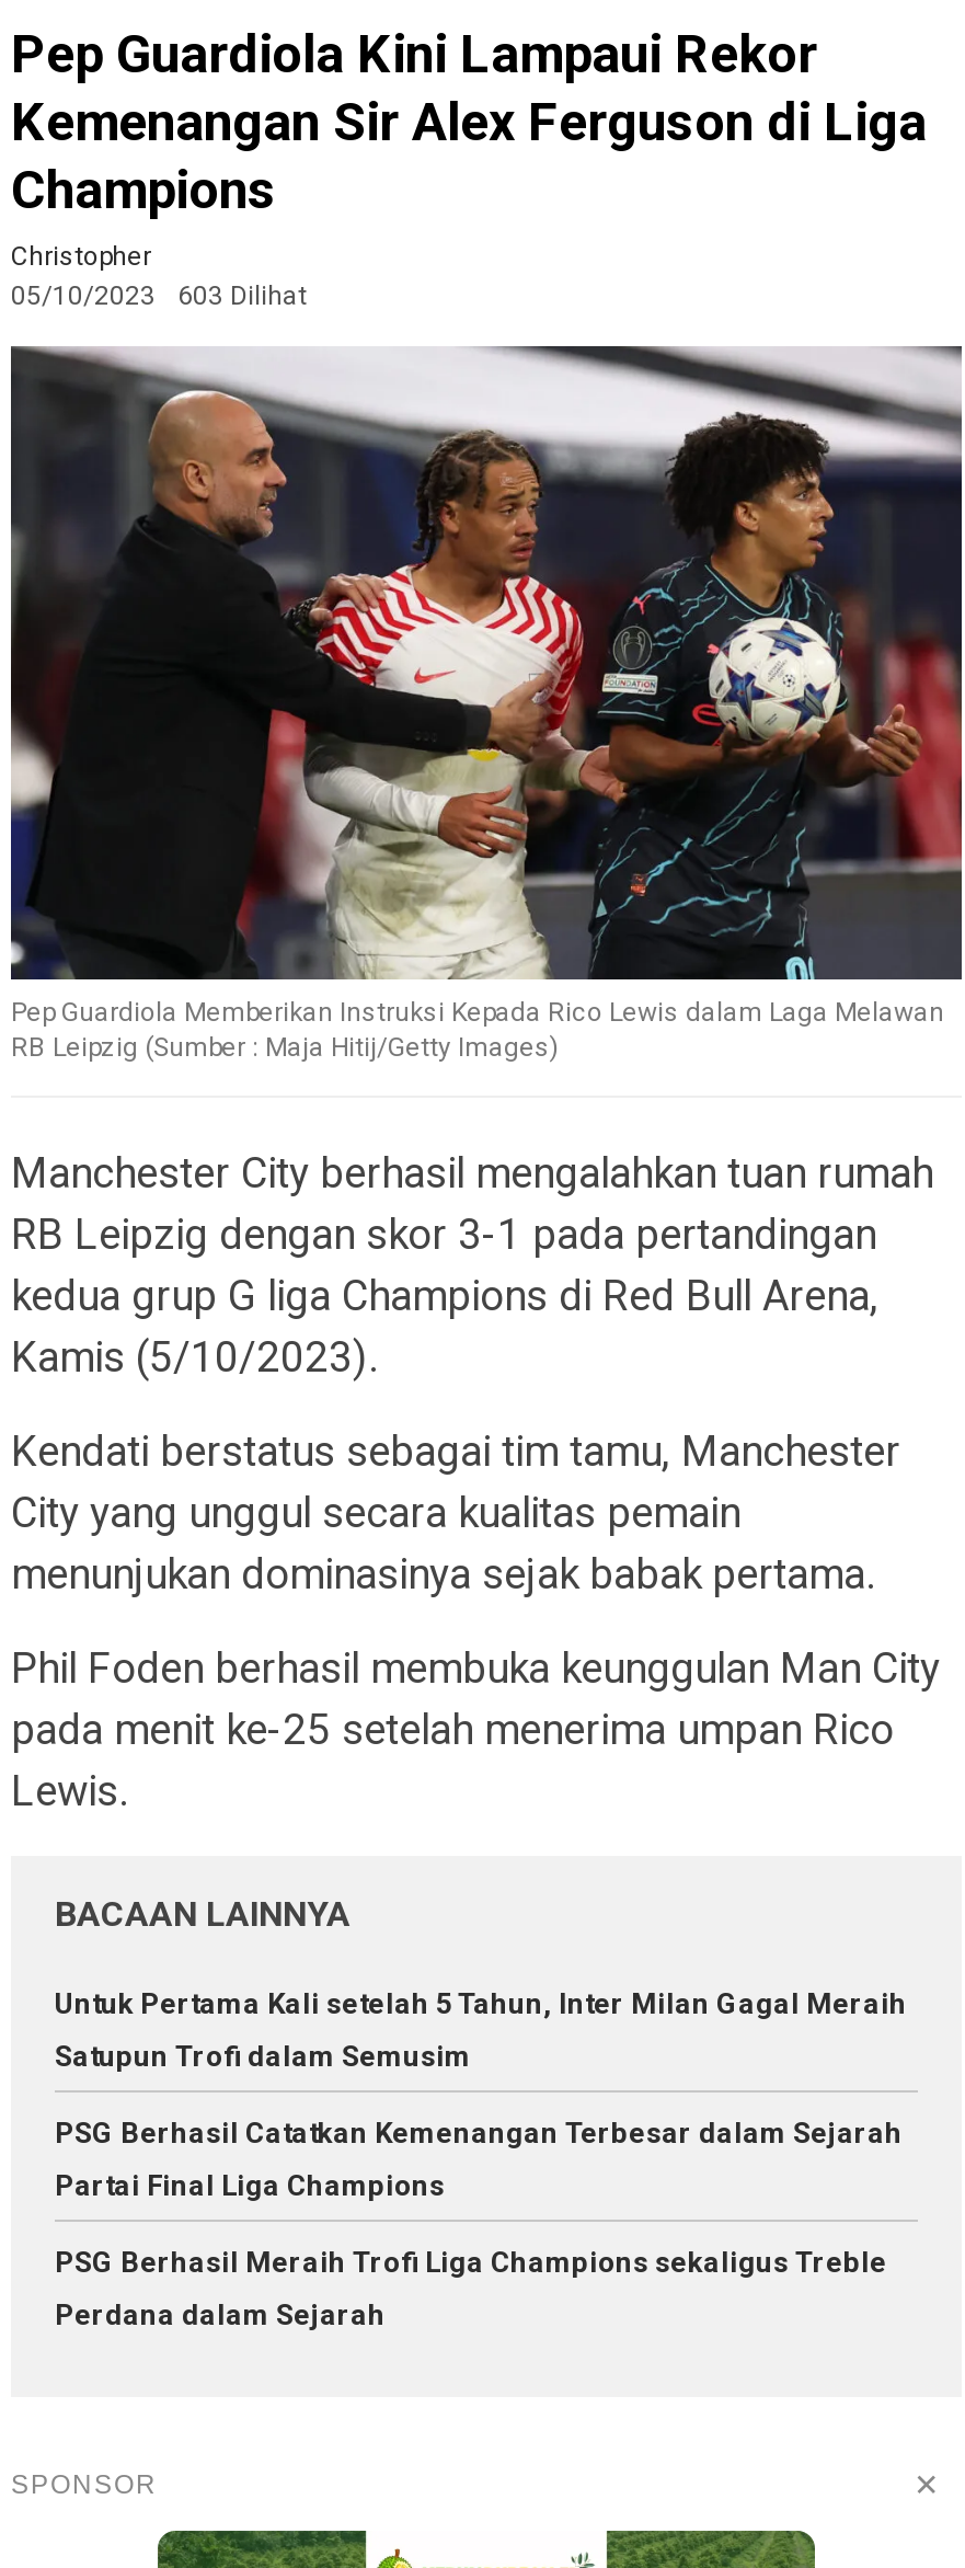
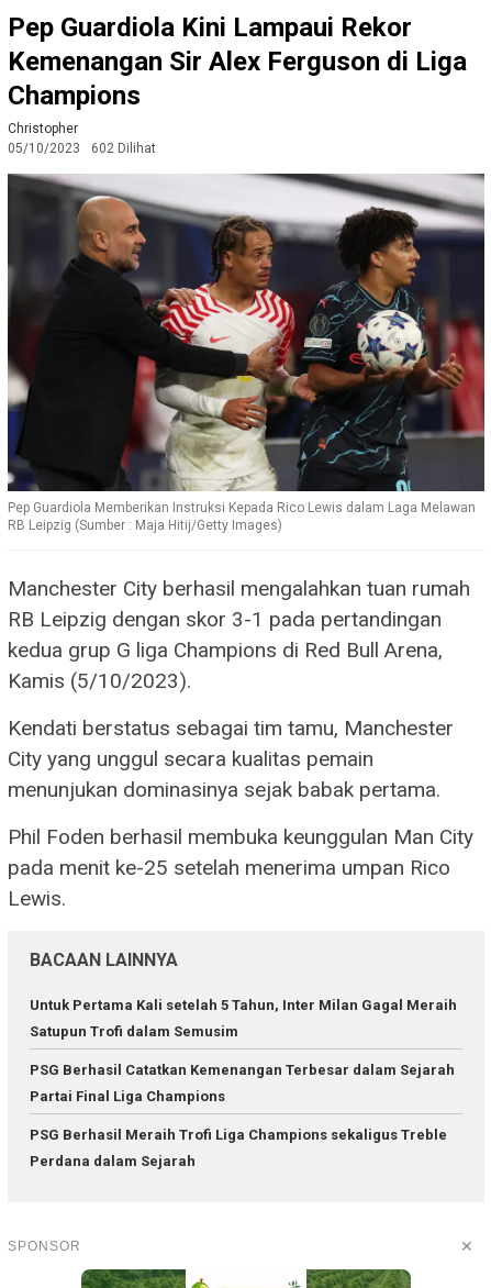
[11,280,307,311] 05/10/2023 603 Dilihat -> [8,141,156,156] 05/10/2023 602 Dilihat

